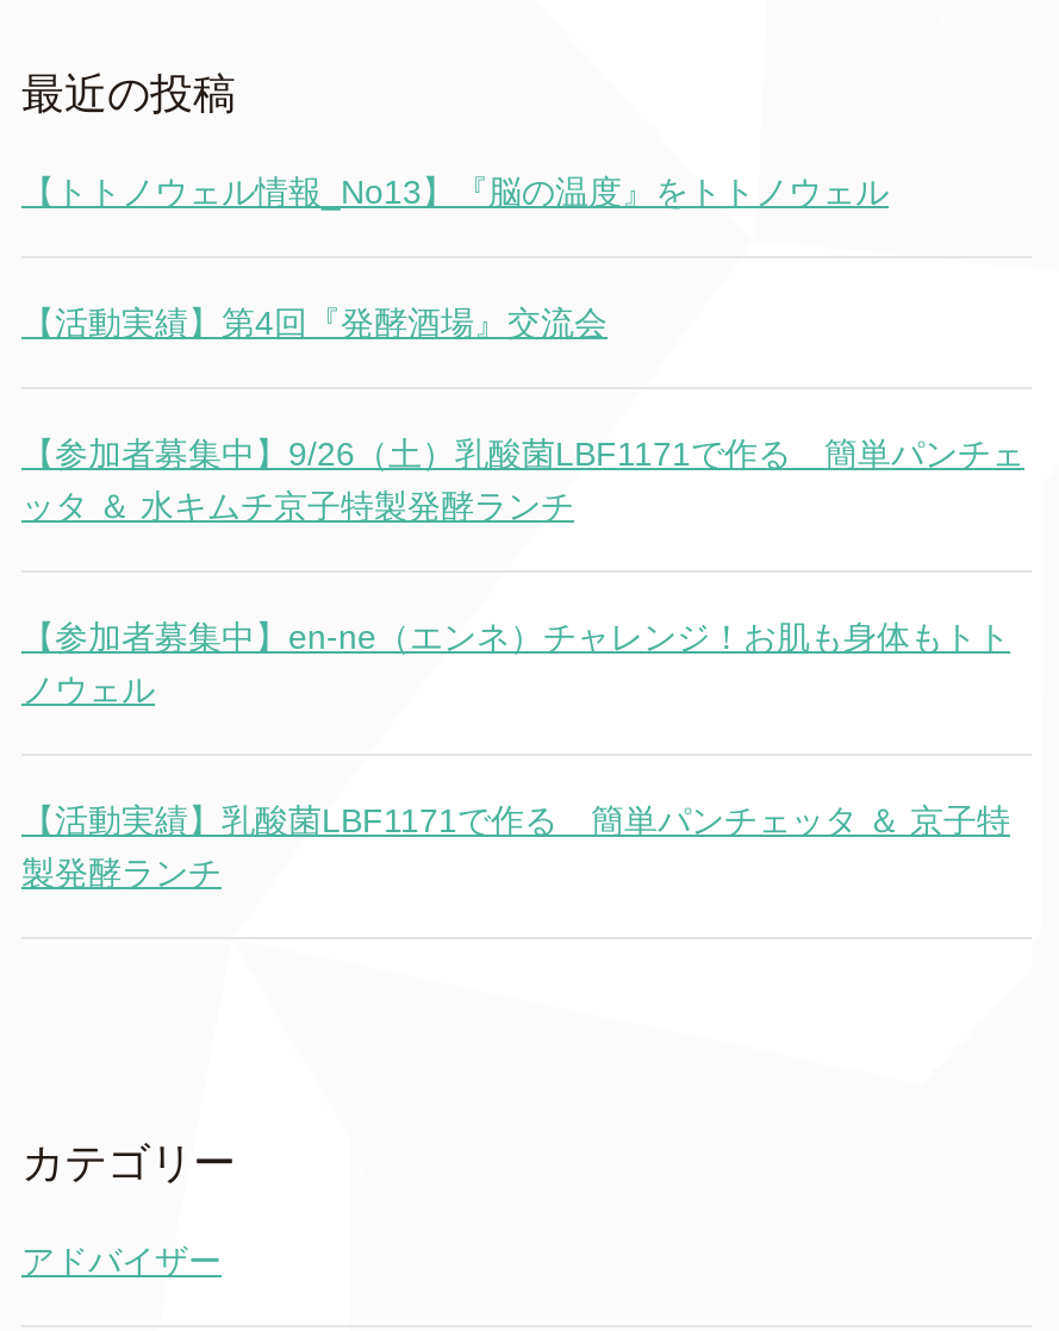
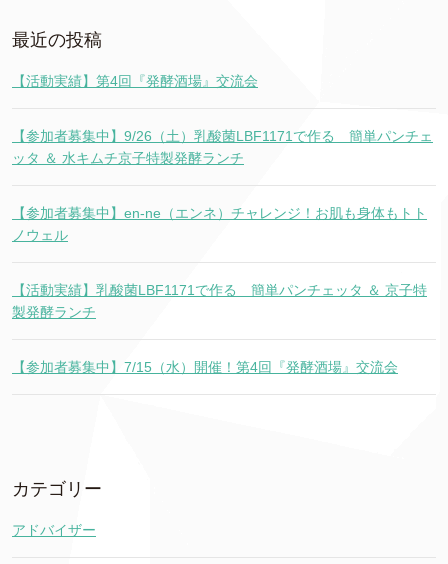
[21,174,889,212] 【トトノウェル情報_No13】『脳の温度』をトトノウェル -> none
moved [21,305,1024,893] -> [12,73,433,320]: 【活動実績】第4回『発酵酒場』交流会 | 【参加者募集中】9/26（土）乳酸菌LBF1171で作る 簡単パンチェ | ッタ ＆ 水キムチ京子特製発酵ランチ | 【参加者募集中】en-ne（エンネ）チャレンジ！お肌も身体もトト | ノウェル | 【活動実績】乳酸菌LBF1171で作る 簡単パンチェッタ ＆ 京子特 | 製発酵ランチ
none -> [12,359,398,375] 【参加者募集中】7/15（水）開催！第4回『発酵酒場』交流会

